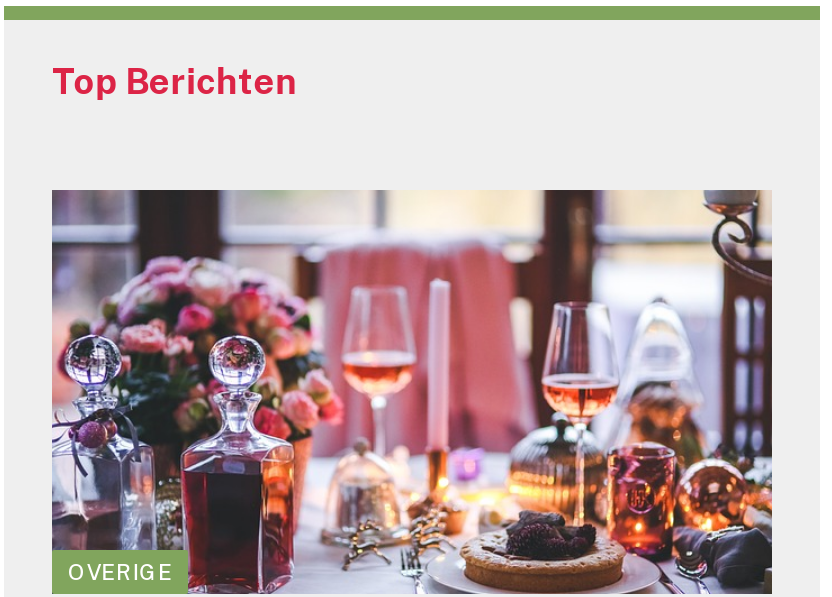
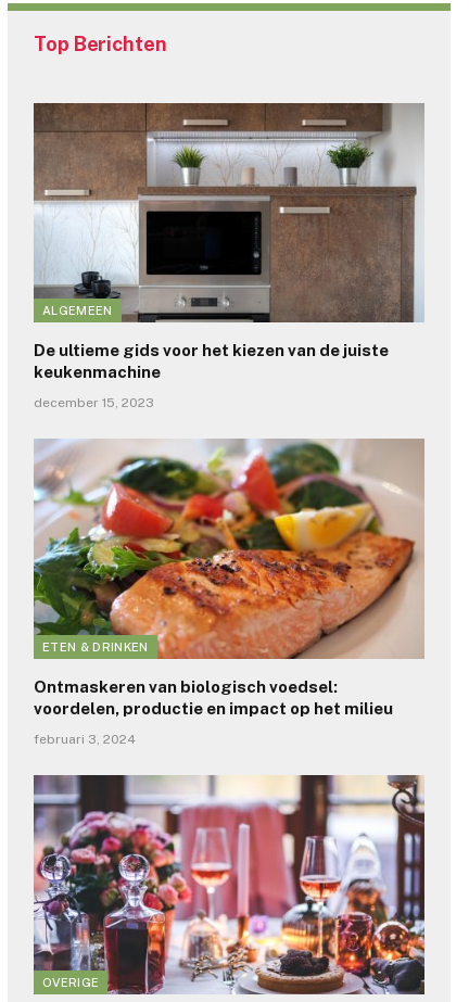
none -> [33,102,424,411] [image] | ALGEMEEN | De ultieme gids voor het kiezen van de juiste | keukenmachine | december 15, 2023
none -> [33,439,424,747] [image] | ETEN & DRINKEN | Ontmaskeren van biologisch voedsel: | voordelen, productie en impact op het milieu | februari 3, 2024

